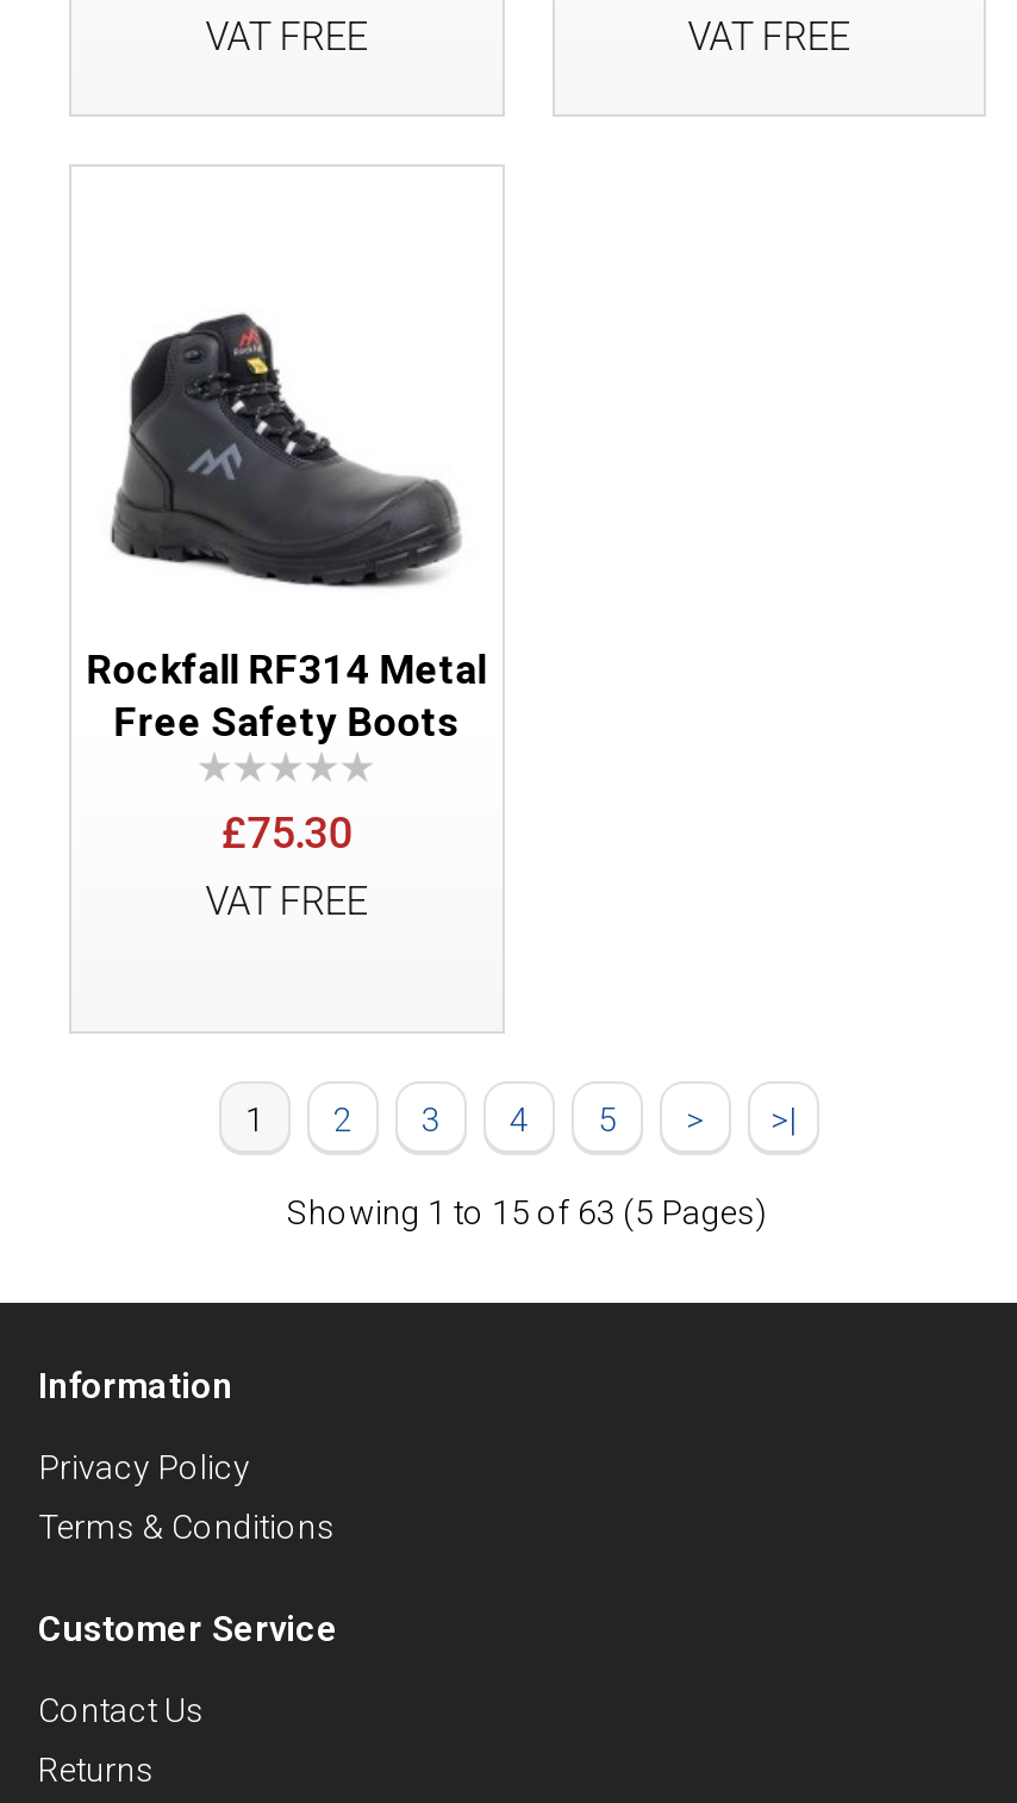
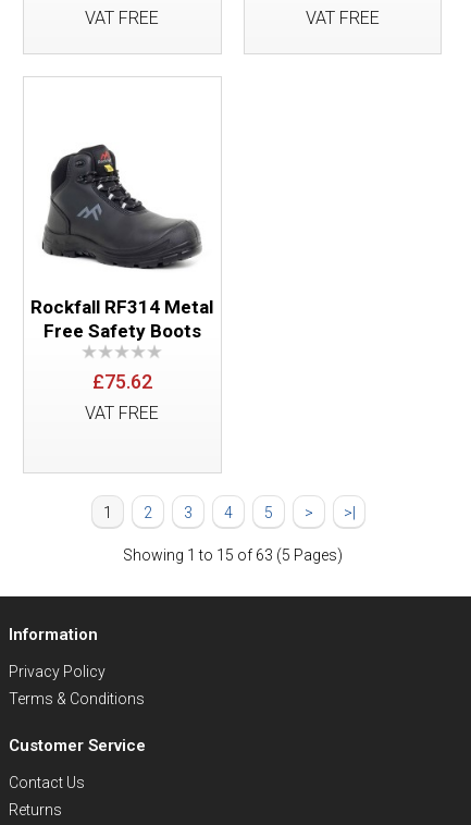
[221,806,352,856] £75.30 -> [92,370,152,392] £75.62

